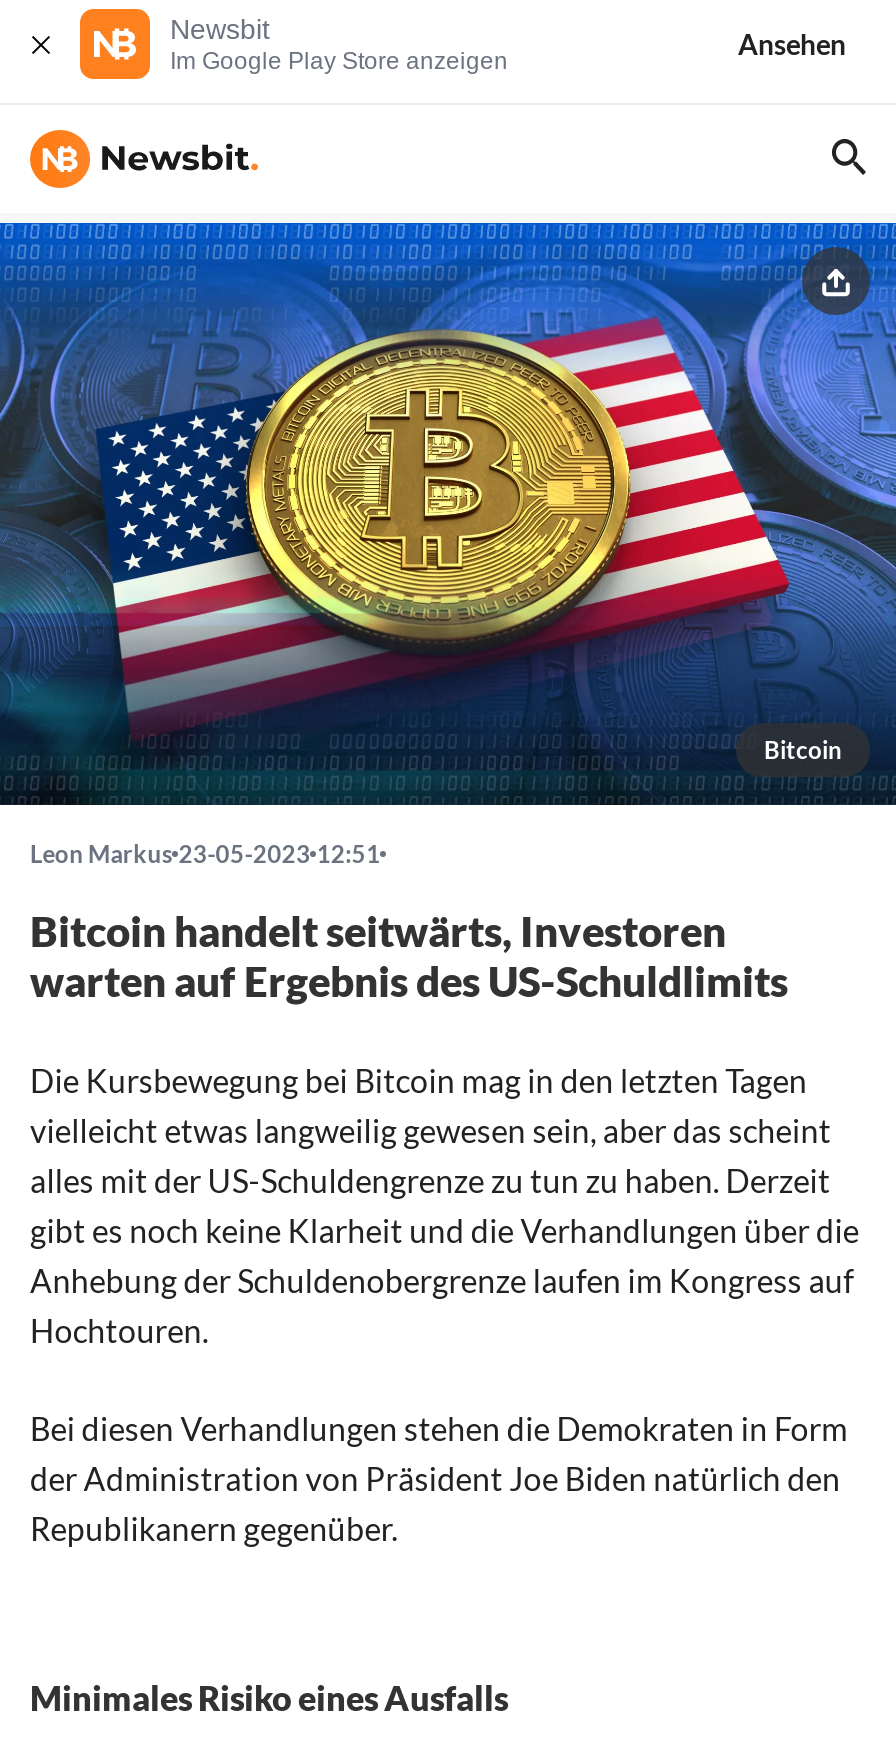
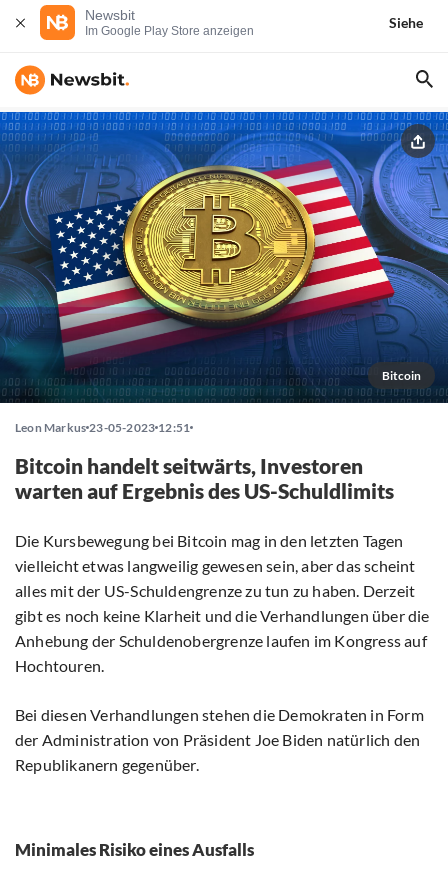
[738,26,846,60] Ansehen -> [389,13,423,30] Siehe

